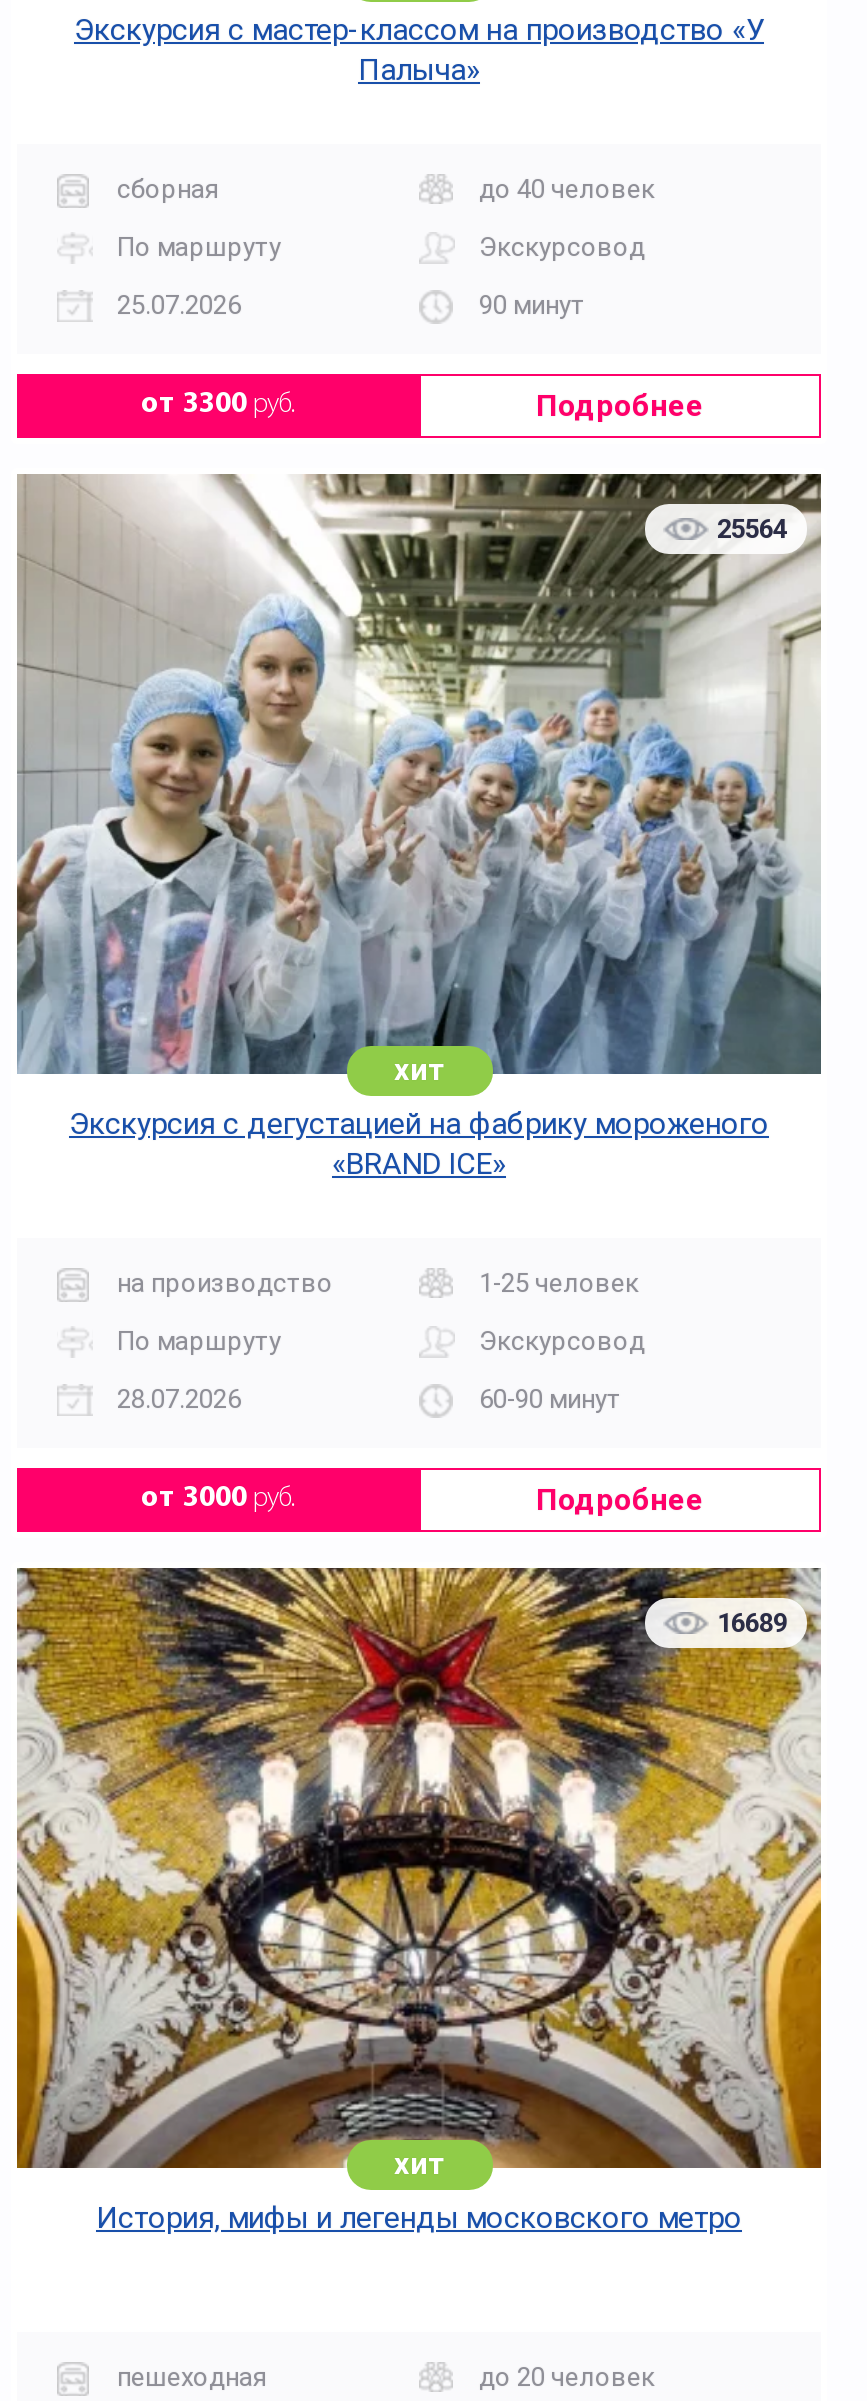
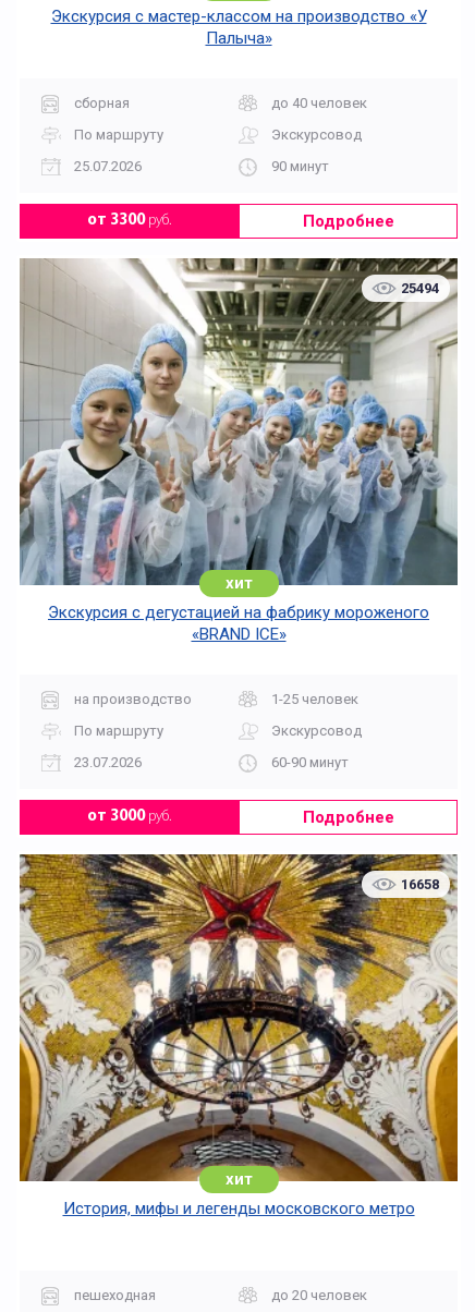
[717,514,787,544] 25564 -> [401,280,439,296] 25494
[117,1383,241,1413] 28.07.2026 -> [74,754,142,770] 23.07.2026
[717,1608,787,1638] 16689 -> [401,876,439,892] 16658

